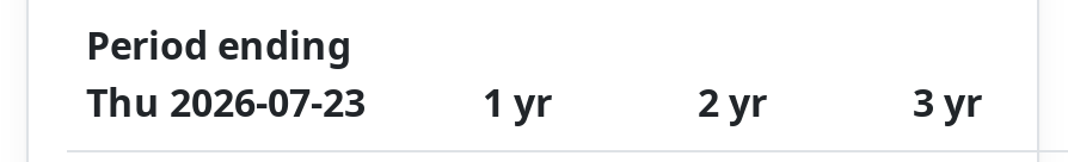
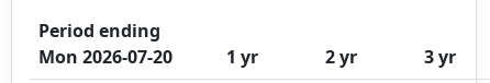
[86,76,366,129] Thu 2026-07-23 -> [38,45,172,69] Mon 2026-07-20

